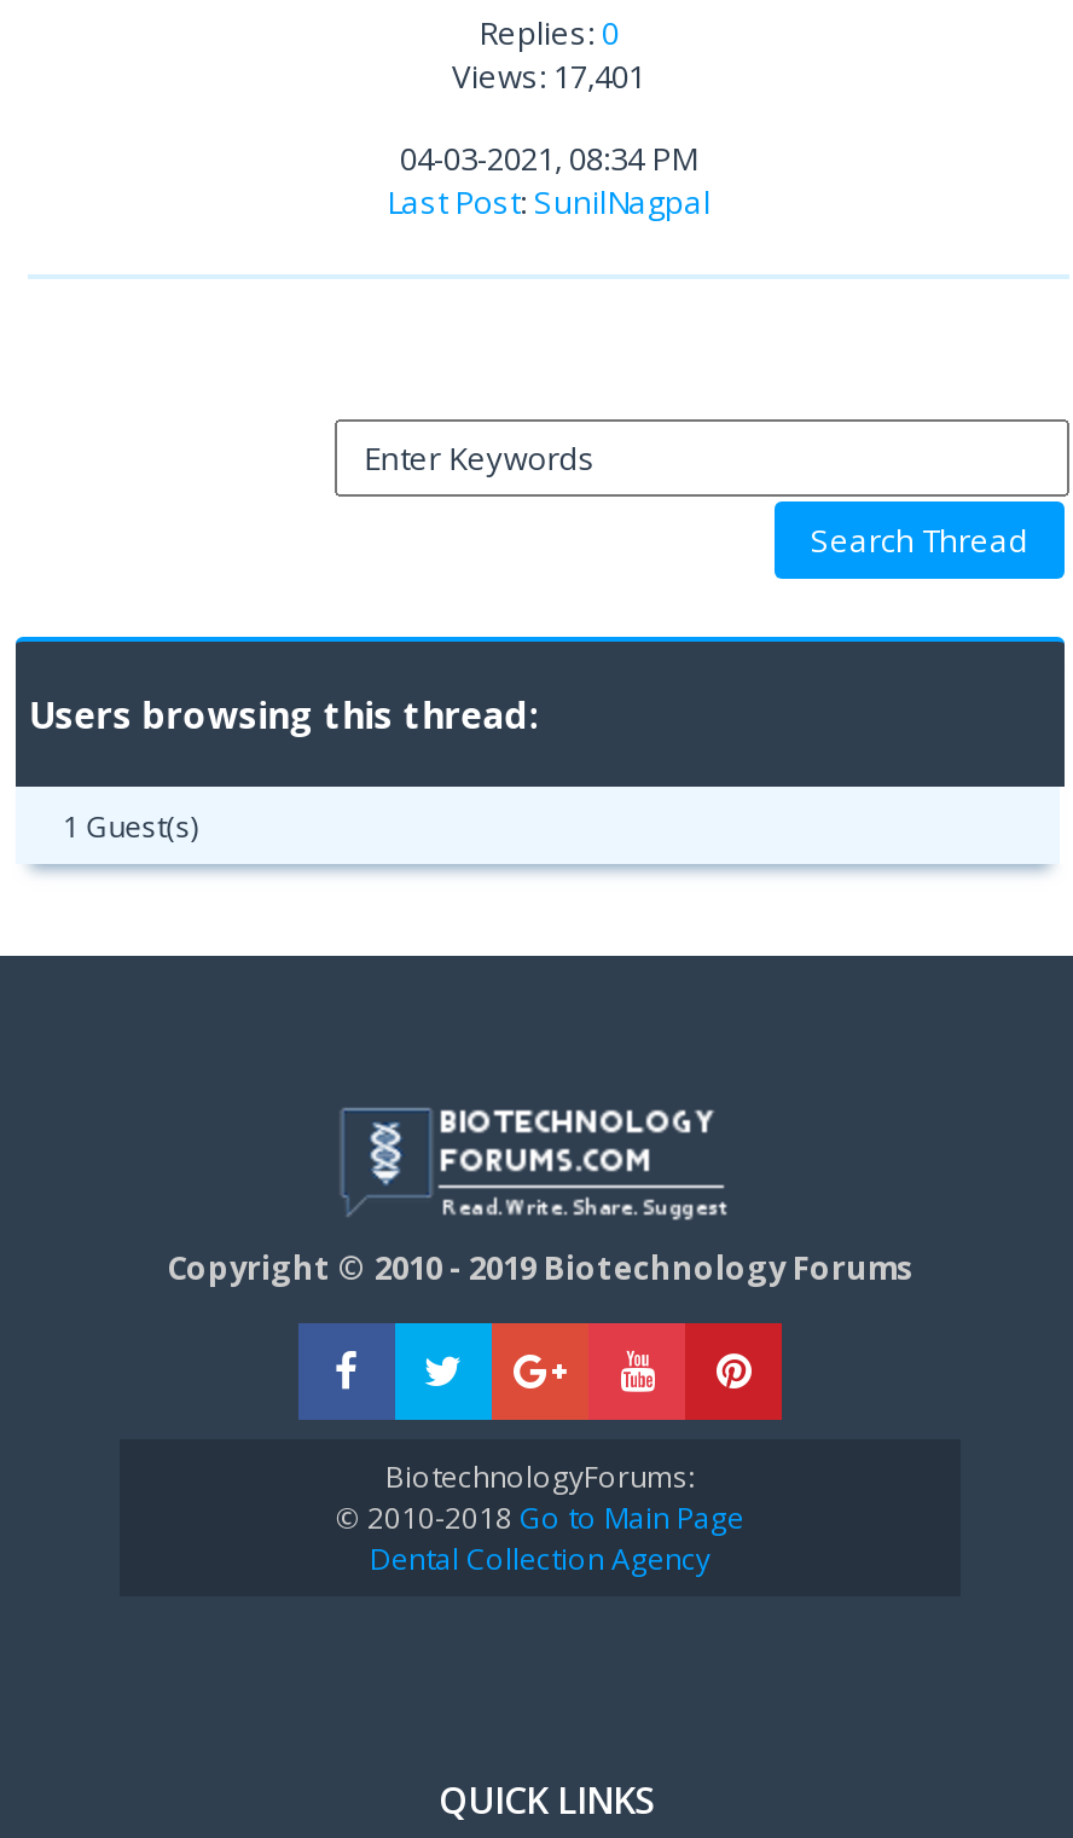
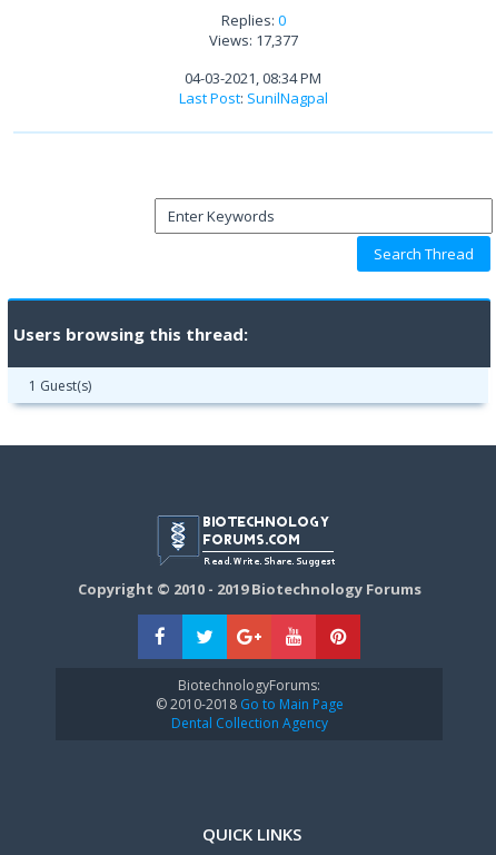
[452,55,645,98] Views: 17,401 -> [209,30,297,50] Views: 17,377

